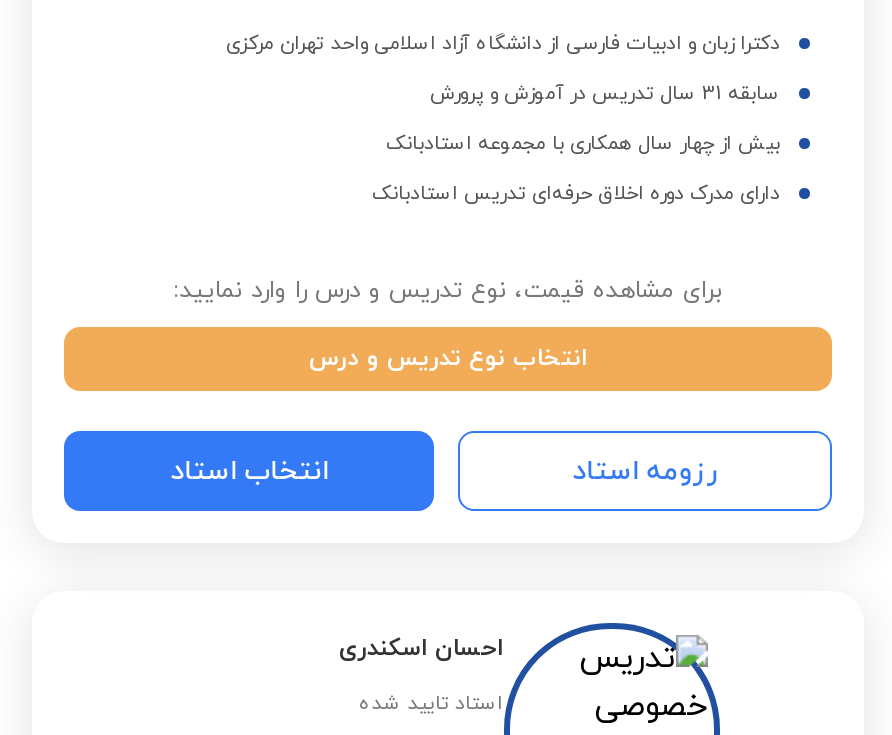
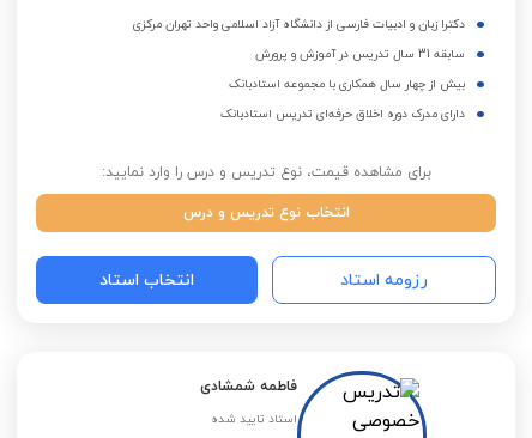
[339,633,503,665] احسان اسکندری -> [199,377,297,396] فاطمه شمشادی

